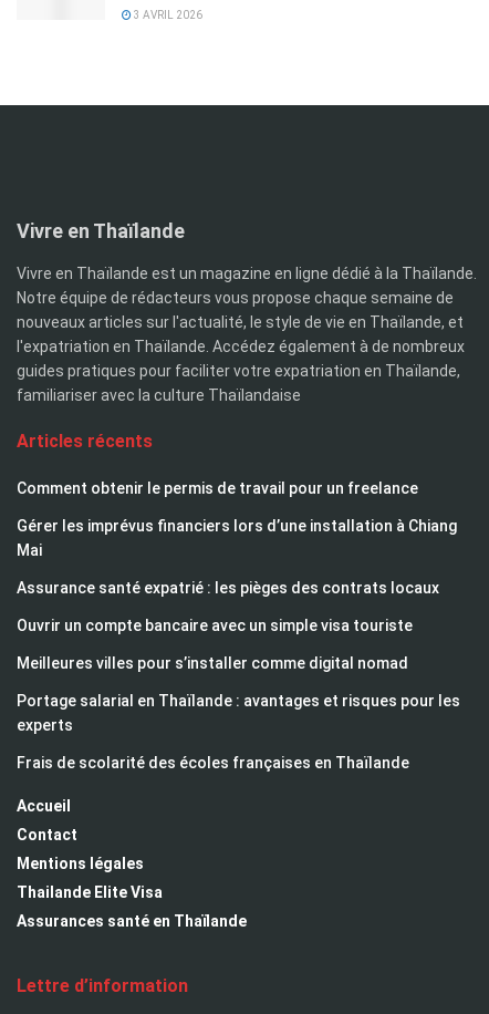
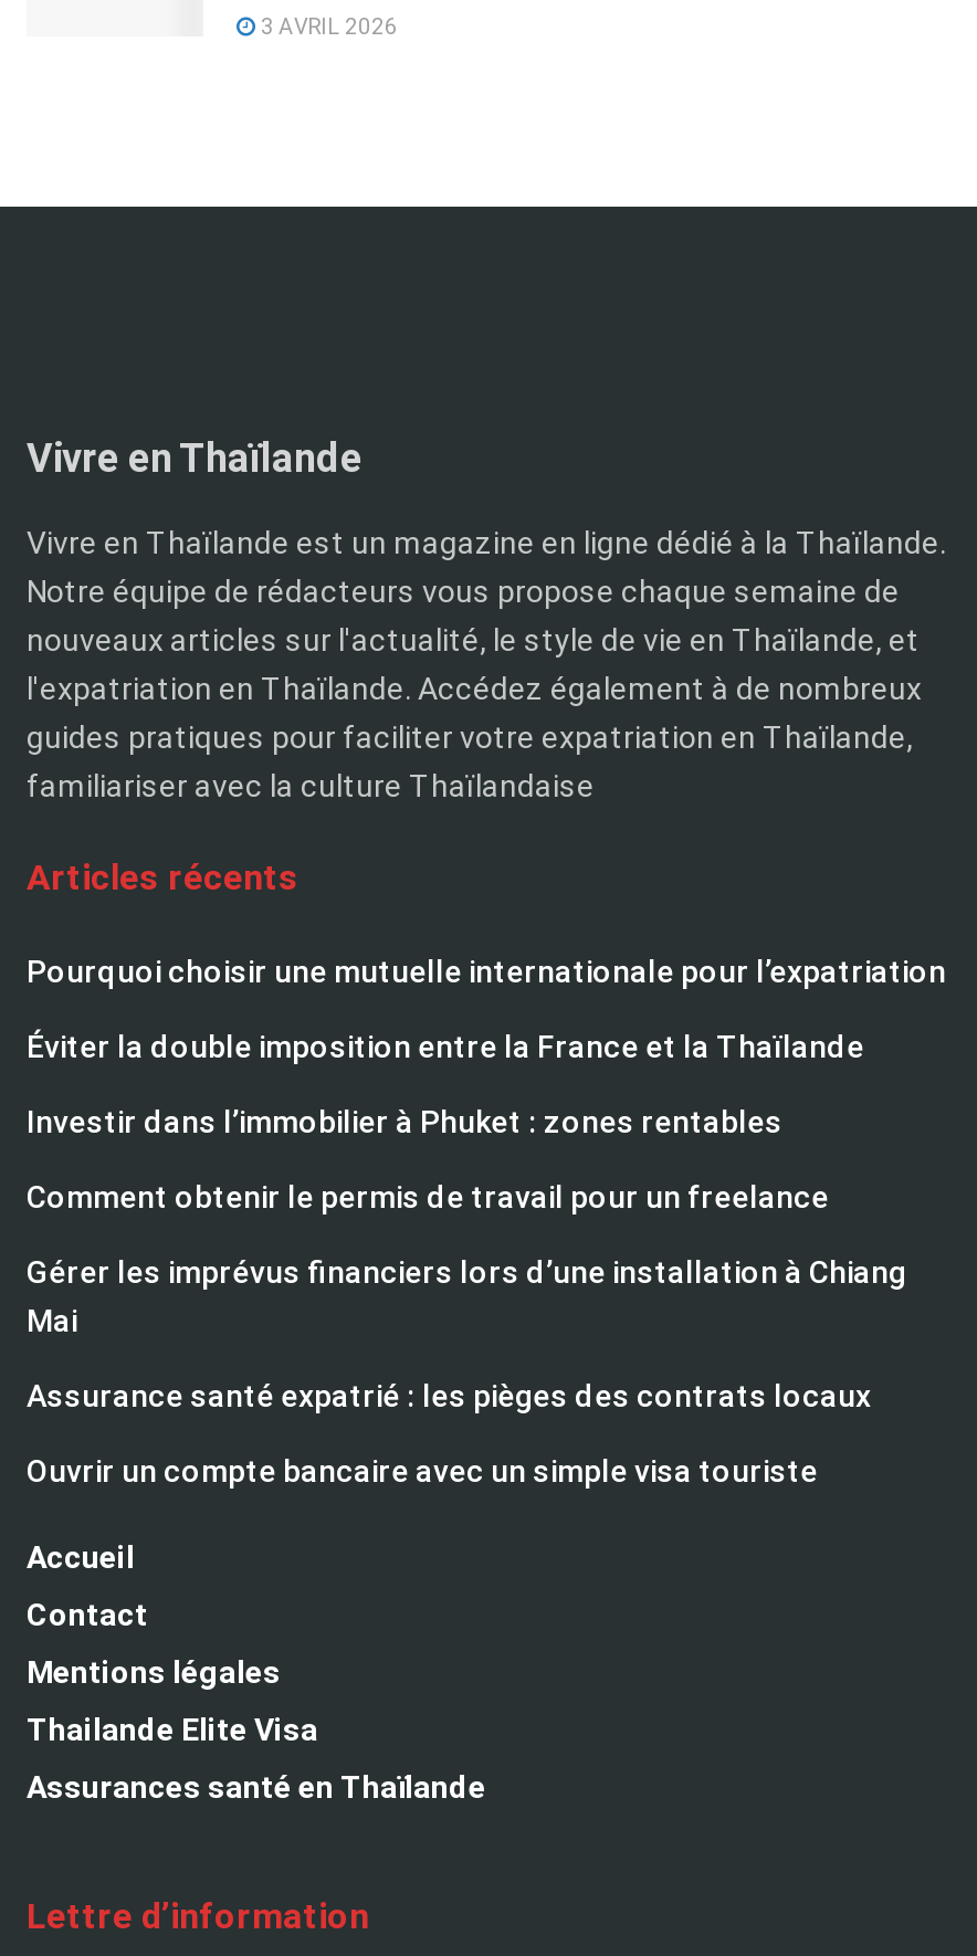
none -> [27,955,946,1140] Pourquoi choisir une mutuelle internationale pour l’expatriation | Éviter la double imposition entre la France et la Thaïlande | Investir dans l’immobilier à Phuket : zones rentables
moved [17,480,457,635] -> [27,1180,906,1489]: Comment obtenir le permis de travail pour un freelance | Gérer les imprévus financiers lors d’une installation à Chiang | Mai | Assurance santé expatrié : les pièges des contrats locaux | Ouvrir un compte bancaire avec un simple visa touriste
[17,655,460,772] Meilleures villes pour s’installer comme digital nomad | Portage salarial en Thaïlande : avantages et risques pour les | experts | Frais de scolarité des écoles françaises en Thaïlande -> none

